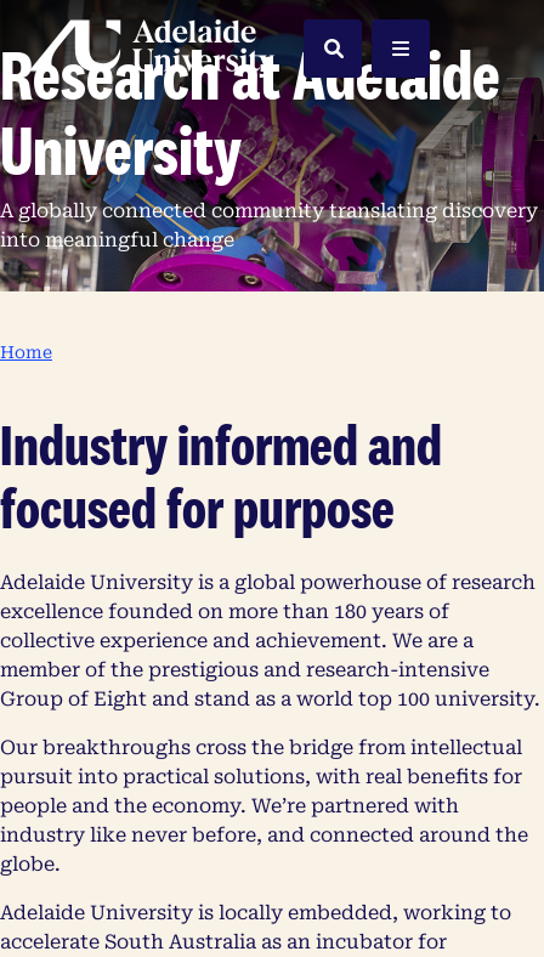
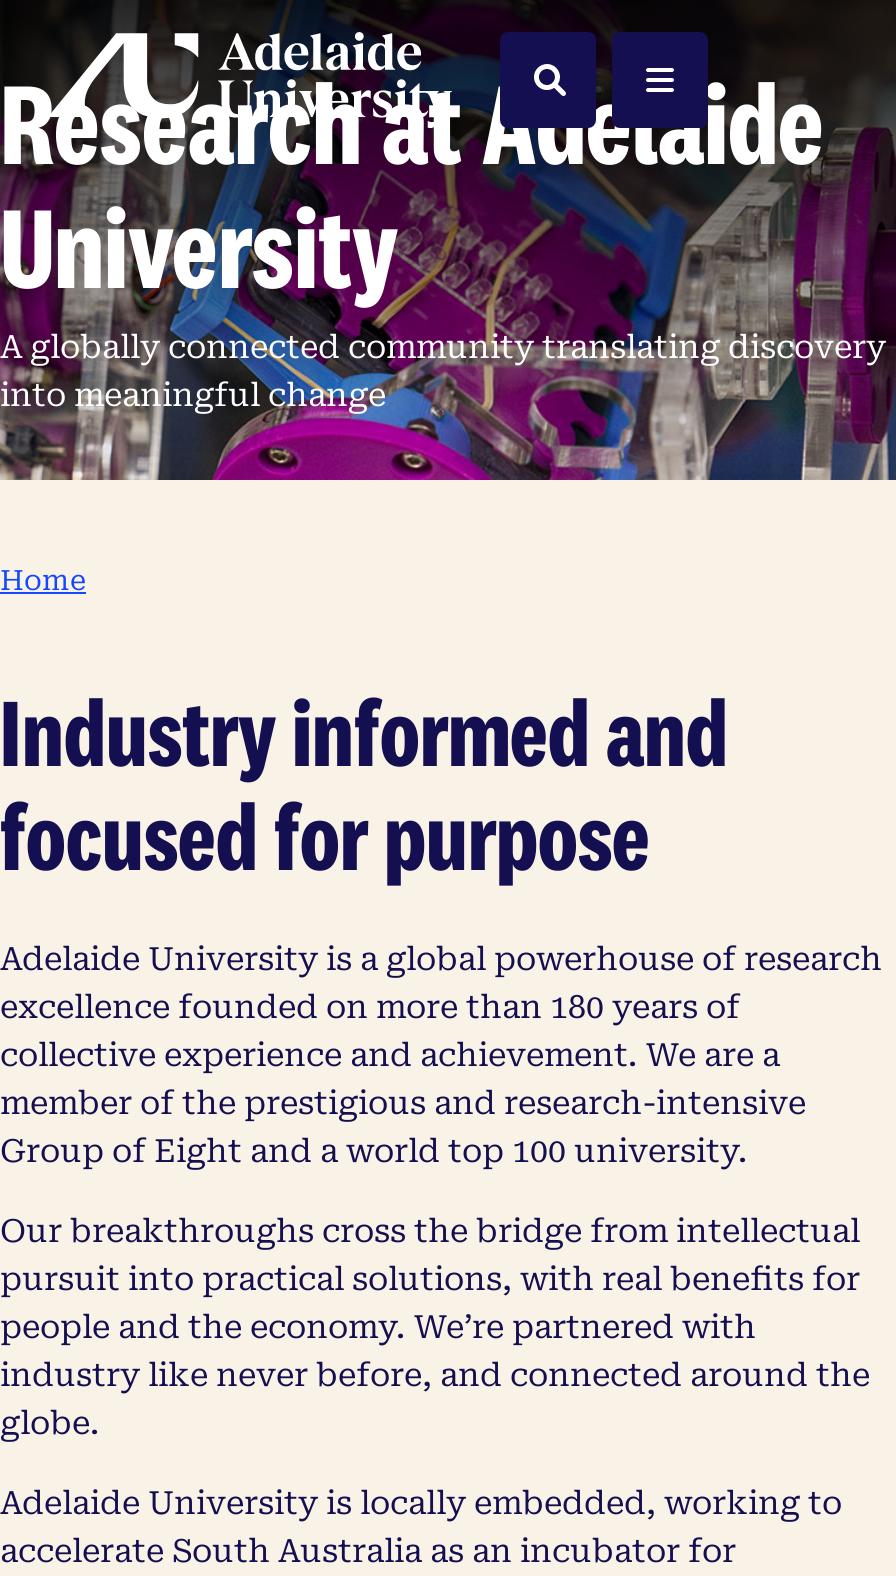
[0,687,540,710] Group of Eight and stand as a world top 100 university. -> [0,1132,748,1170] Group of Eight and a world top 100 university.

